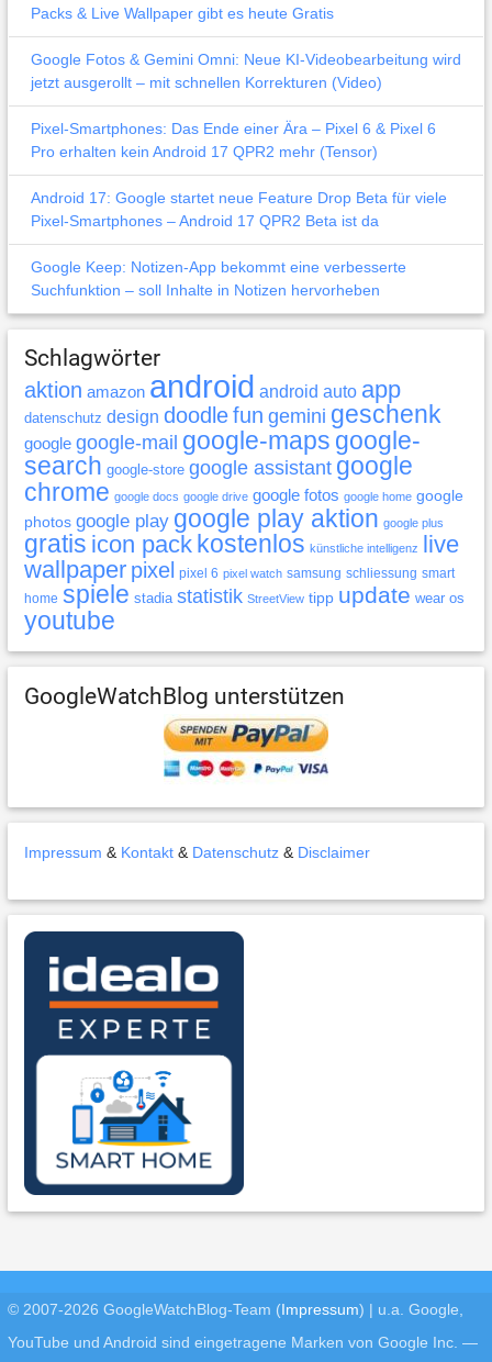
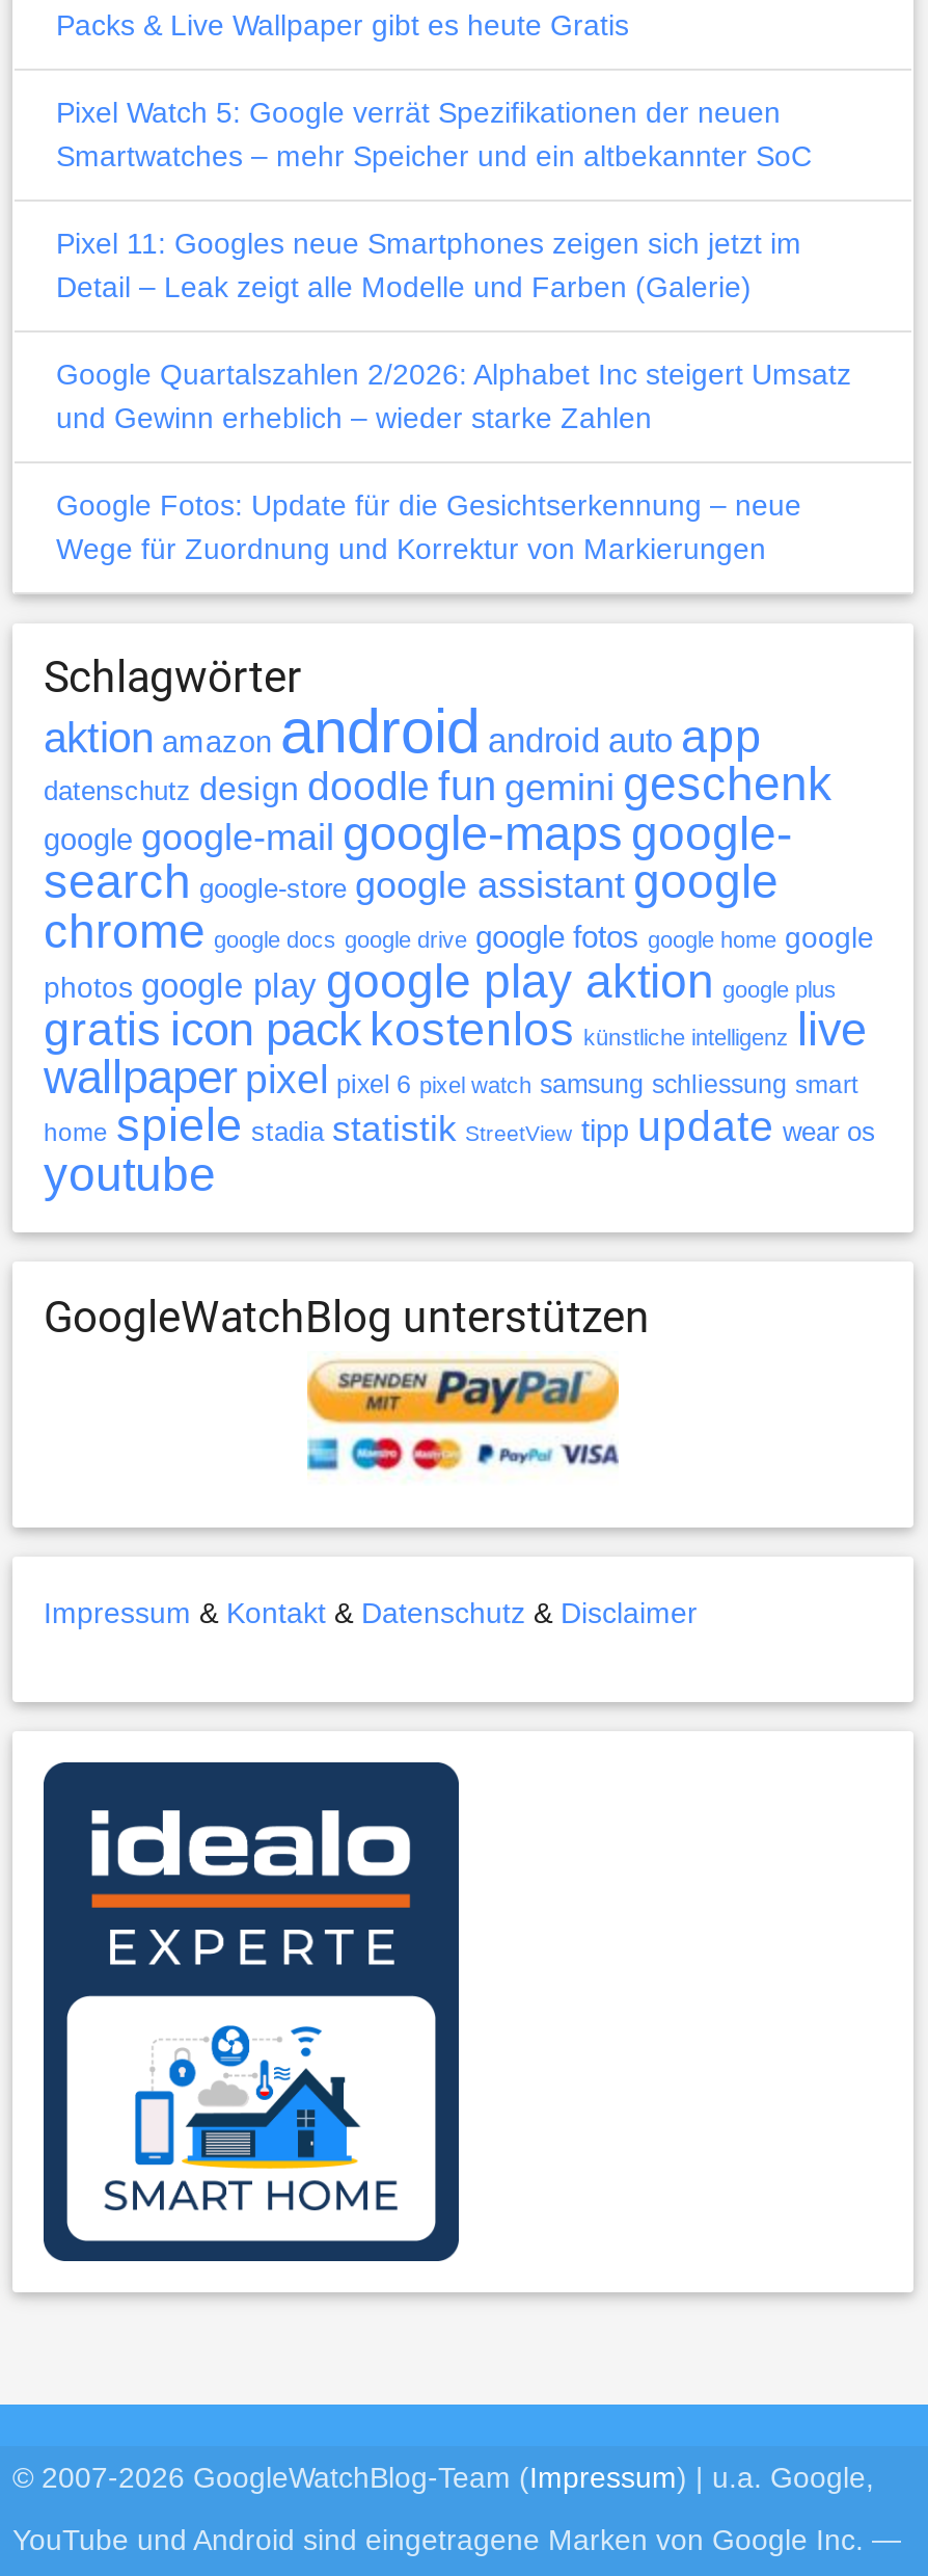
[31,50,461,91] Google Fotos & Gemini Omni: Neue KI-Videobearbeitung wird | jetzt ausgerollt – mit schnellen Korrekturen (Video) -> [56,95,812,172] Pixel Watch 5: Google verrät Spezifikationen der neuen | Smartwatches – mehr Speicher und ein altbekannter SoC
[31,120,436,160] Pixel-Smartphones: Das Ende einer Ära – Pixel 6 & Pixel 6 | Pro erhalten kein Android 17 QPR2 mehr (Tensor) -> [56,226,801,303] Pixel 11: Googles neue Smartphones zeigen sich jetzt im | Detail – Leak zeigt alle Modelle und Farben (Galerie)
[31,189,447,229] Android 17: Google startet neue Feature Drop Beta für viele | Pixel-Smartphones – Android 17 QPR2 Beta ist da -> [56,357,851,434] Google Quartalszahlen 2/2026: Alphabet Inc steigert Umsatz | und Gewinn erheblich – wieder starke Zahlen
[31,258,406,299] Google Keep: Notizen-App bekommt eine verbesserte | Suchfunktion – soll Inhalte in Notizen hervorheben -> [56,488,801,565] Google Fotos: Update für die Gesichtserkennung – neue | Wege für Zuordnung und Korrektur von Markierungen

